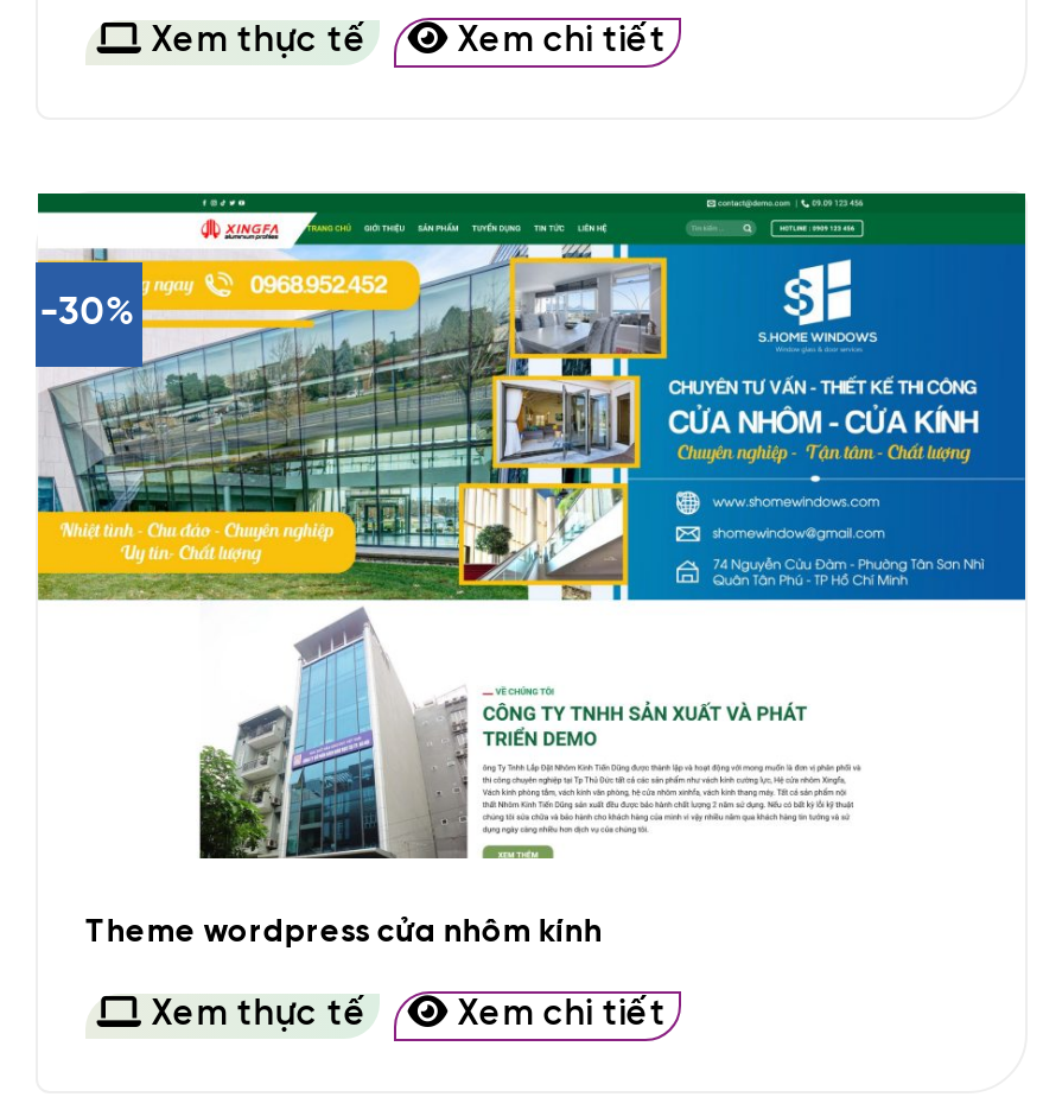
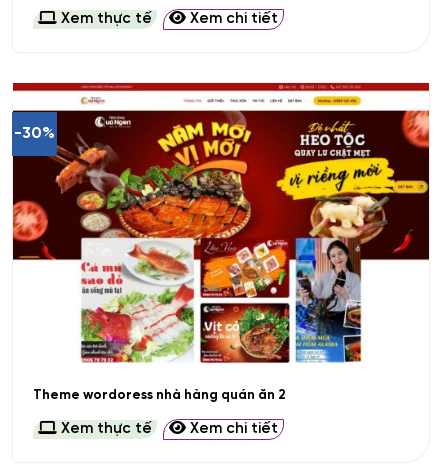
[36,190,1028,949] [image] | Theme wordpress cửa nhôm kính -> [12,82,430,402] [image] | Theme wordoress nhà hàng quán ăn 2

